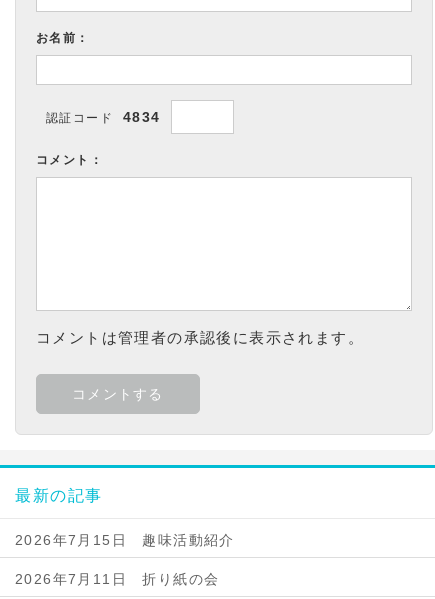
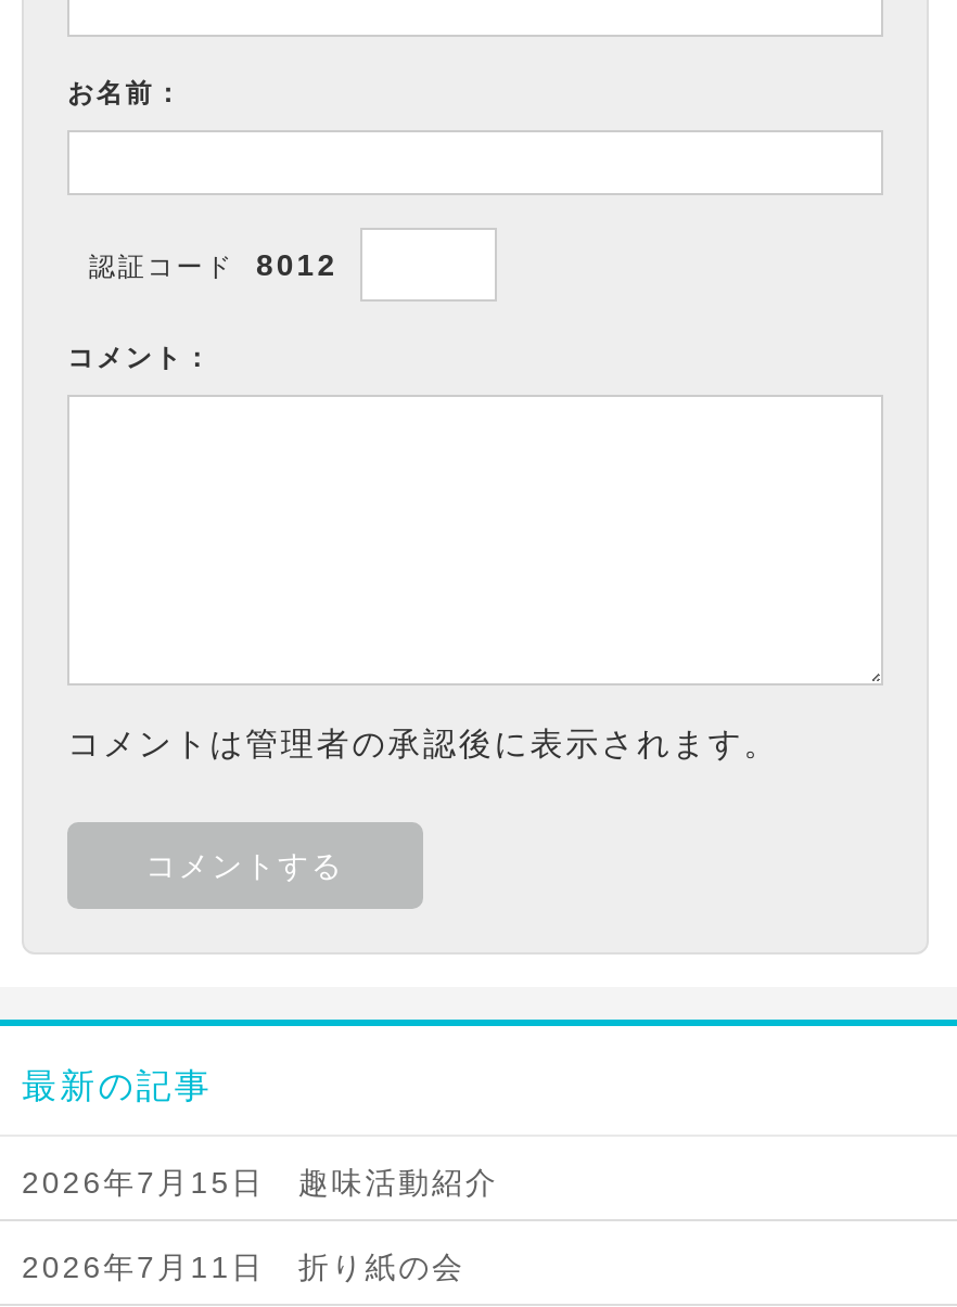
[46,109,161,125] 認証コード 4834 -> [89,247,338,282] 認証コード 8012

